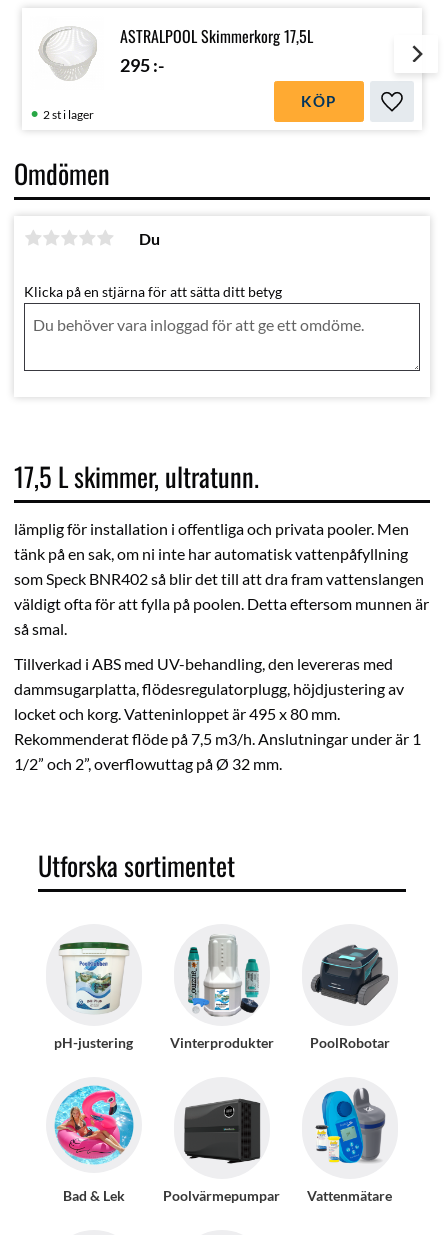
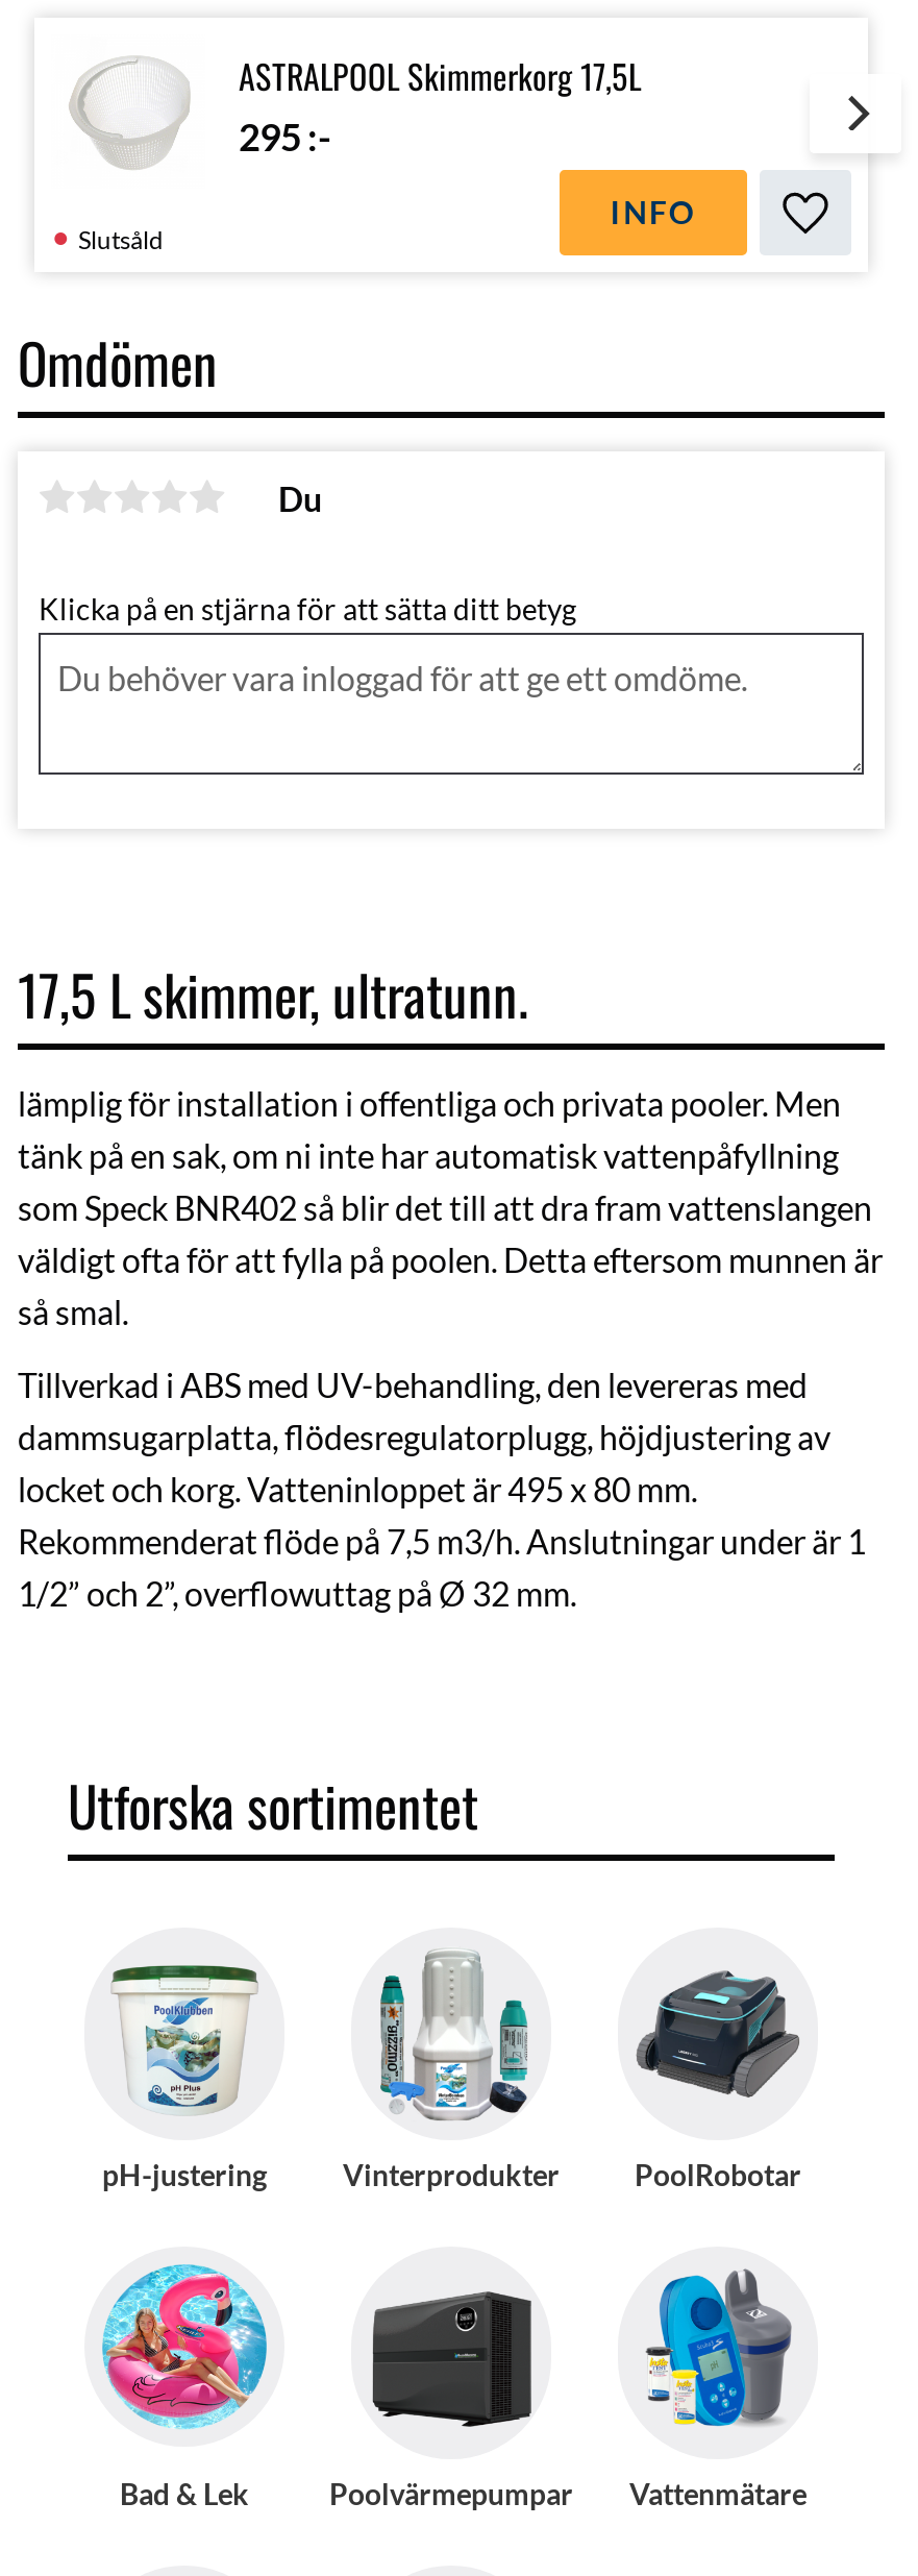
[301,92,337,110] KÖP -> [610,193,697,231] INFO
[43,107,94,122] 2 st i lager -> [78,224,164,255] Slutsåld

